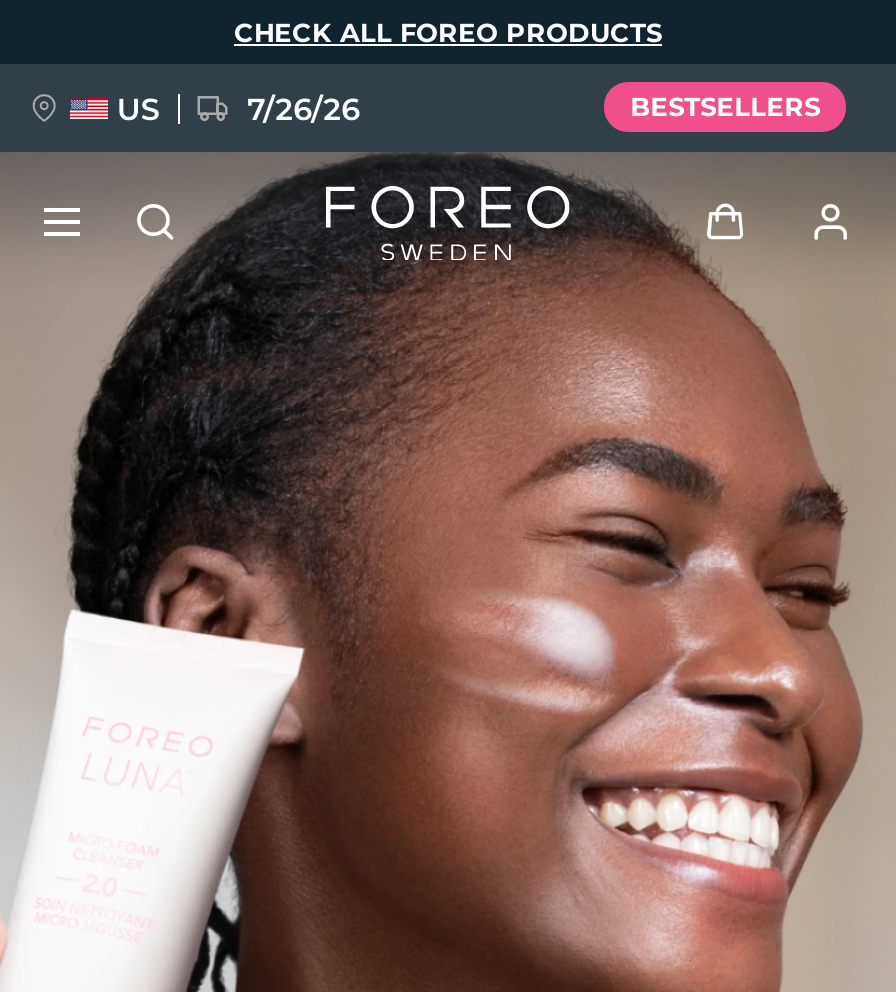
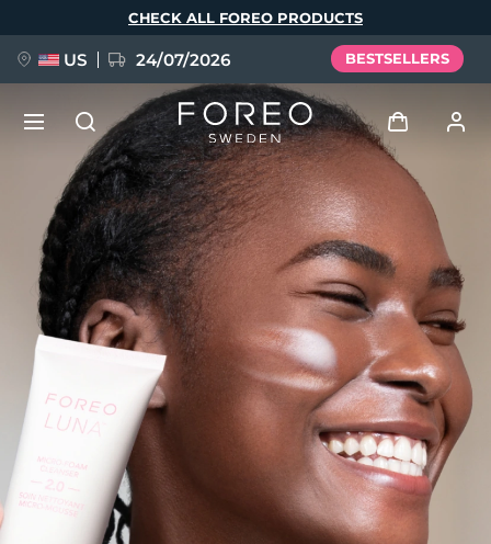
[247,91,359,129] 7/26/26 -> [135,50,230,71] 24/07/2026

